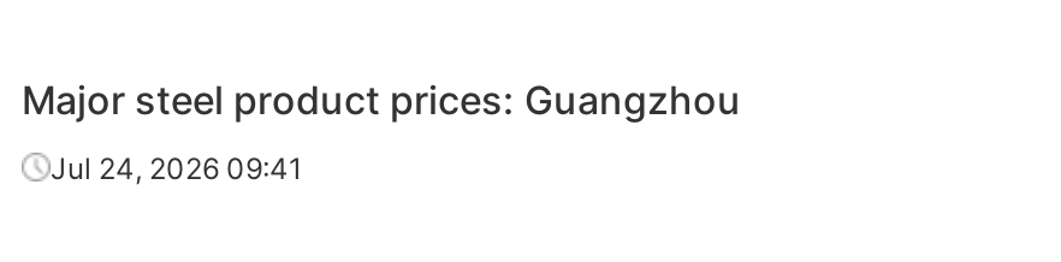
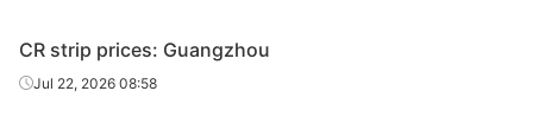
[22,76,741,124] Major steel product prices: Guangzhou -> [19,38,270,61] CR strip prices: Guangzhou
[51,150,303,186] Jul 24, 2026 09:41 -> [33,74,157,92] Jul 22, 2026 08:58

